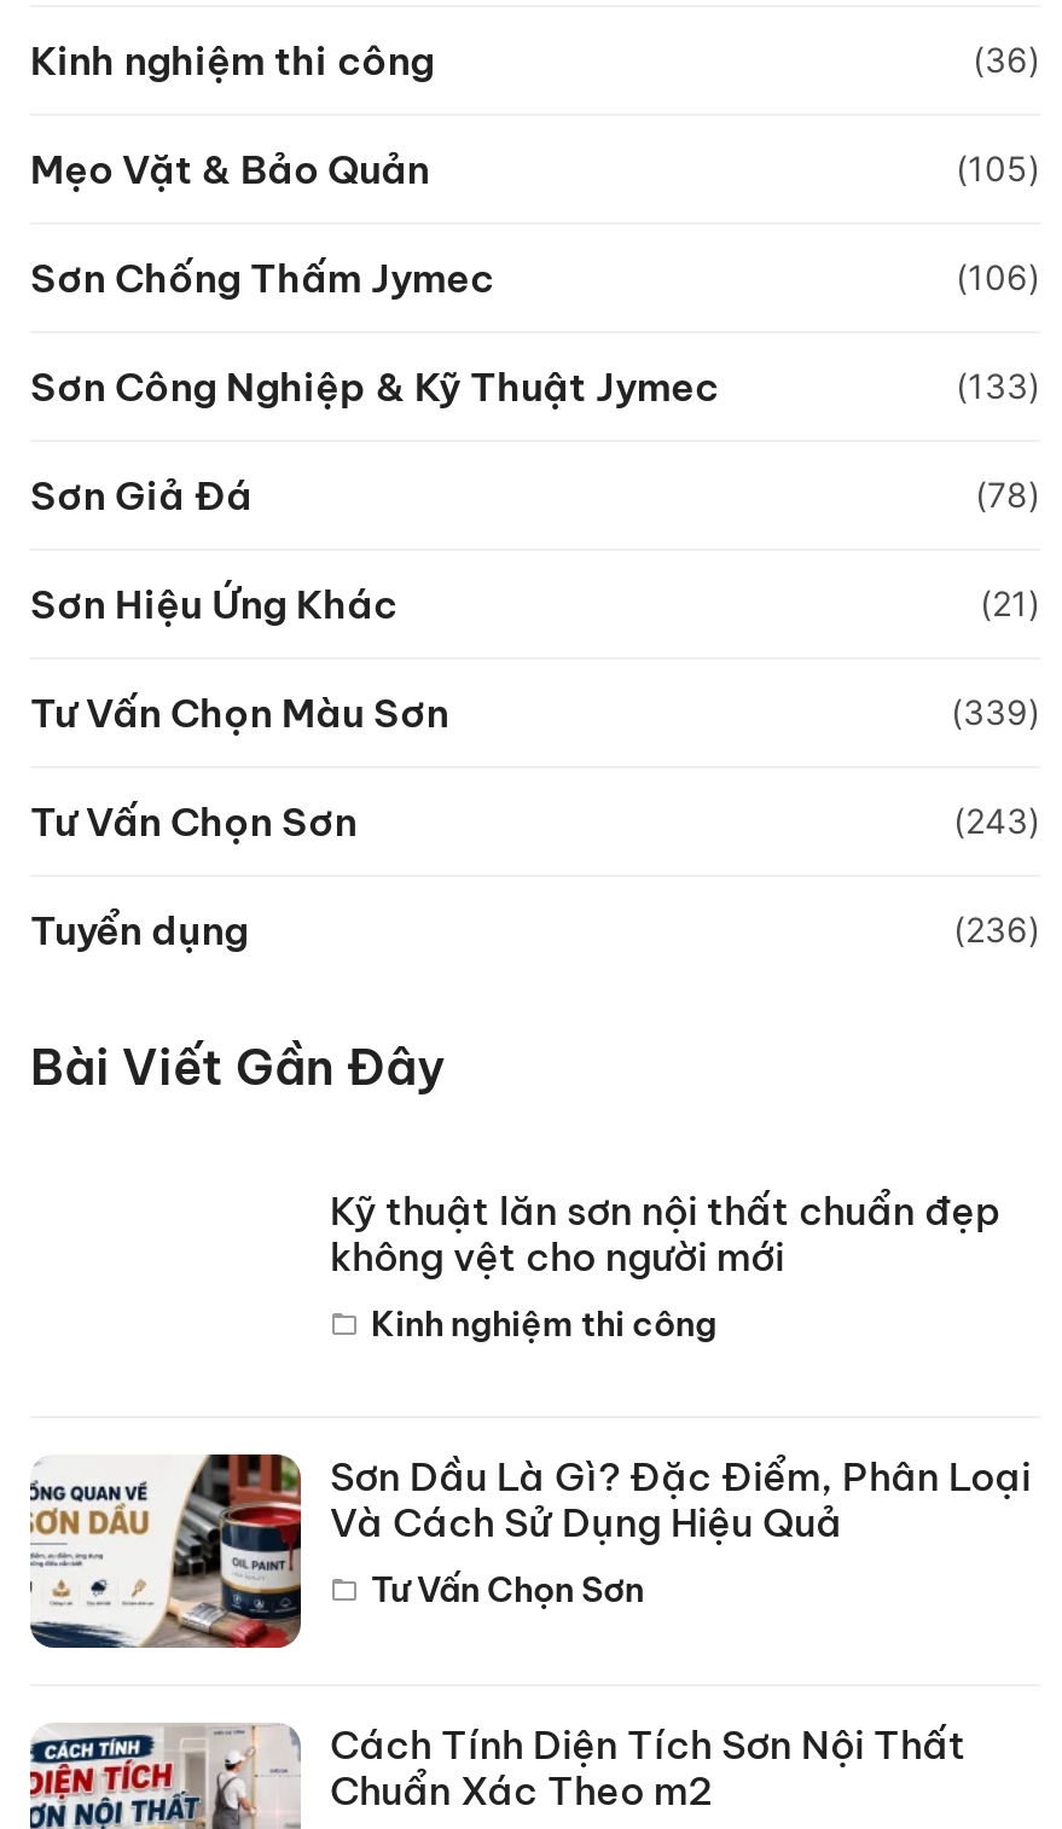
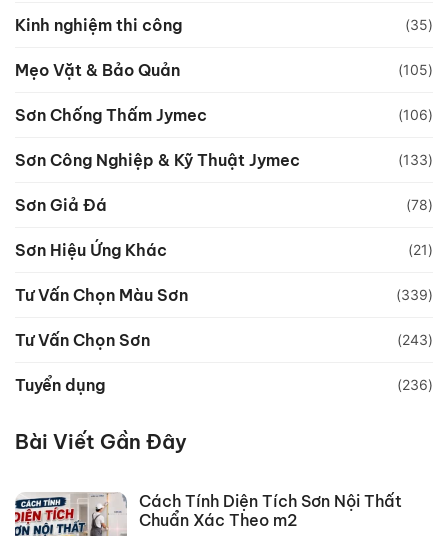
[973,39,1040,80] (36) -> [405,16,433,33] (35)
[28,1185,1031,1650] [image] | Kỹ thuật lăn sơn nội thất chuẩn đẹp | không vệt cho người mới | Kinh nghiệm thi công | Sơn Dầu Là Gì? Đặc Điểm, Phân Loại | Và Cách Sử Dụng Hiệu Quả | Tư Vấn Chọn Sơn -> none

